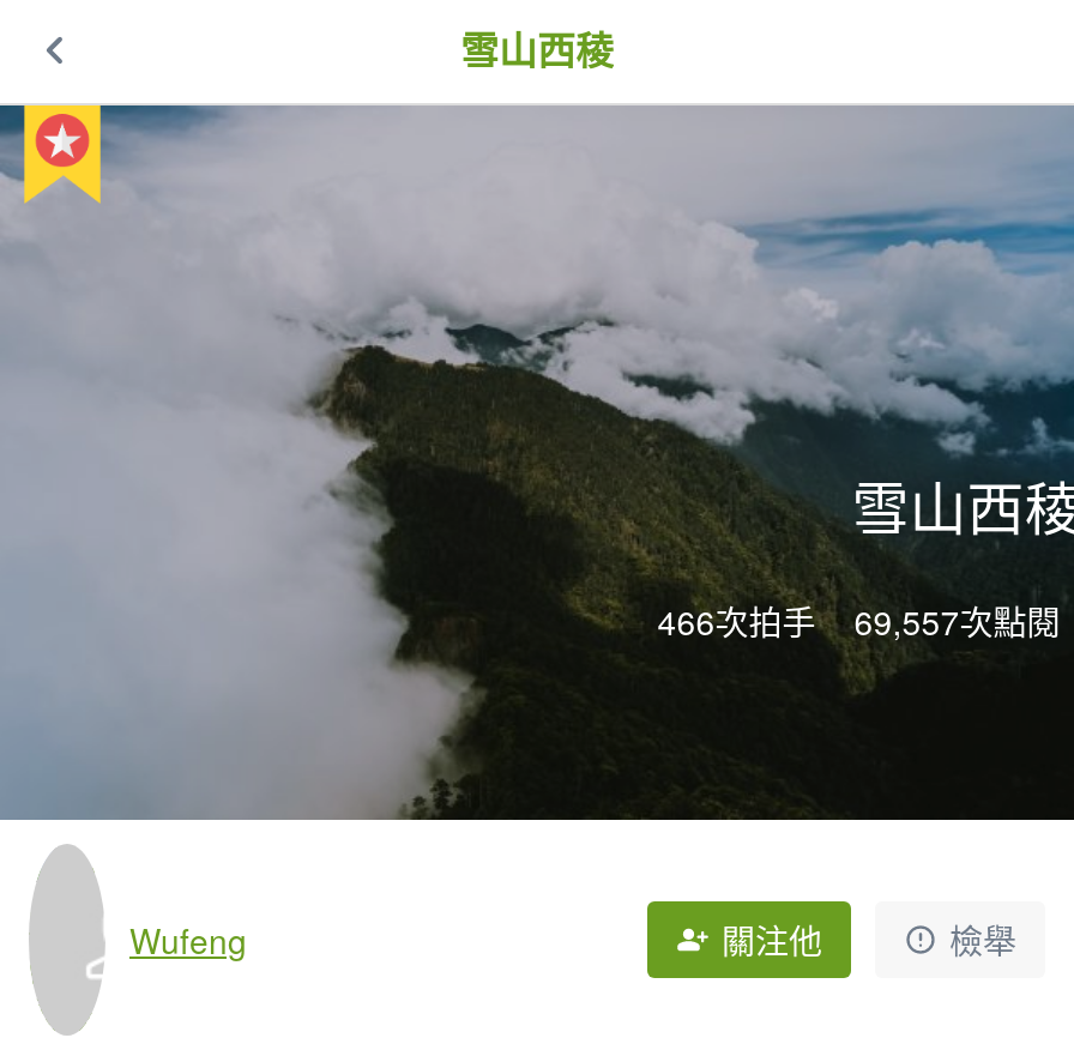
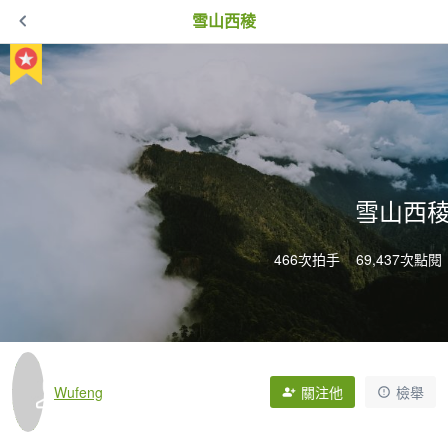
[657,597,1060,645] 466次拍手 69,557次點閱 -> [274,249,442,269] 466次拍手 69,437次點閱

